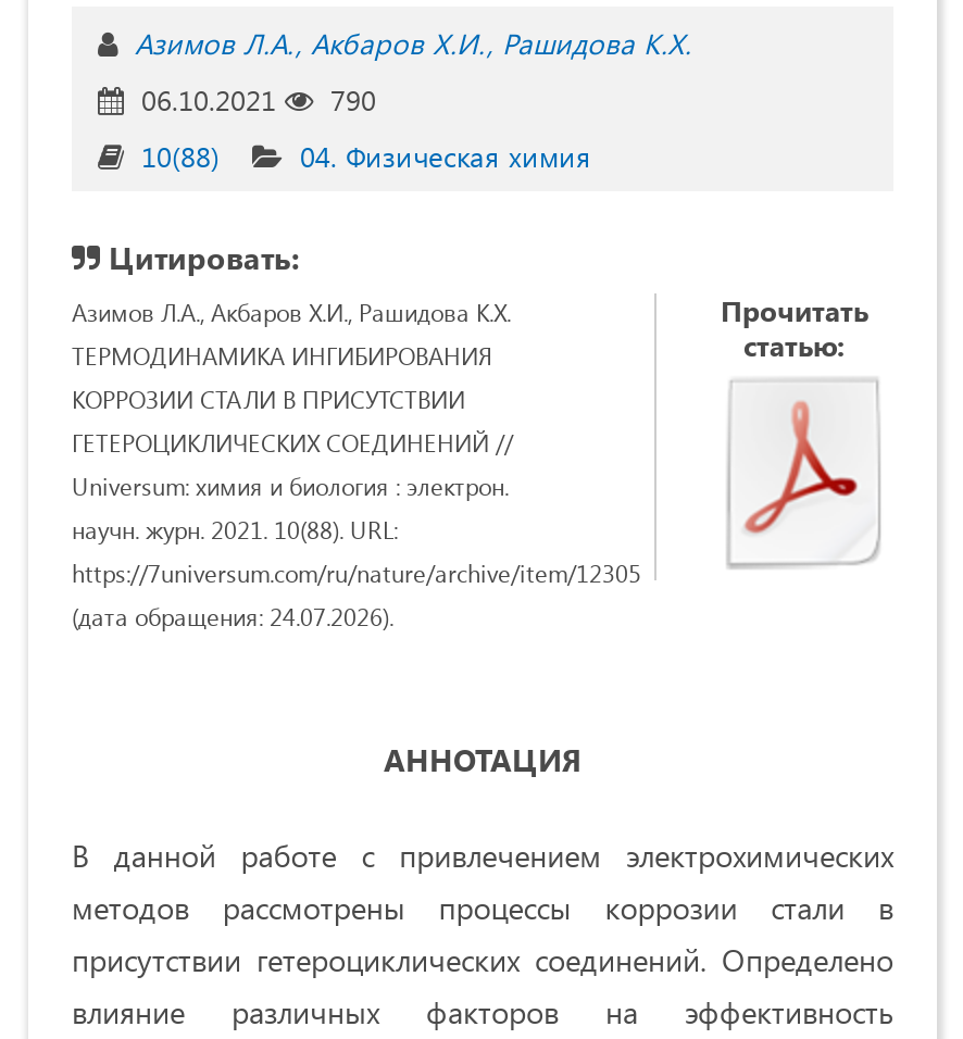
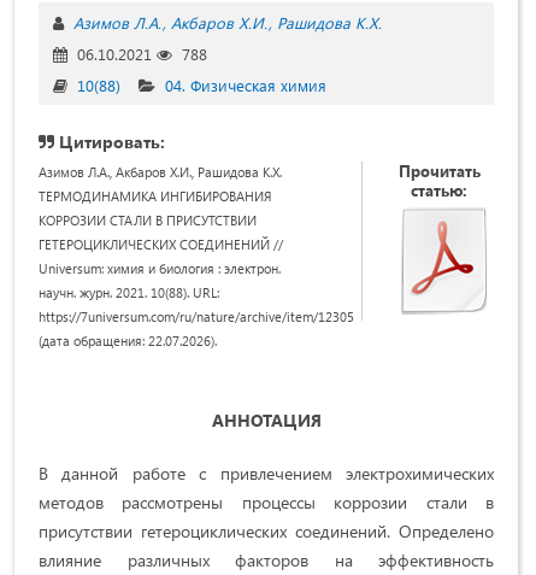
[133,80,376,117] 06.10.2021 790 -> [72,43,207,64] 06.10.2021 788
[72,599,393,632] (дата обращения: 24.07.2026). -> [39,331,217,349] (дата обращения: 22.07.2026).

